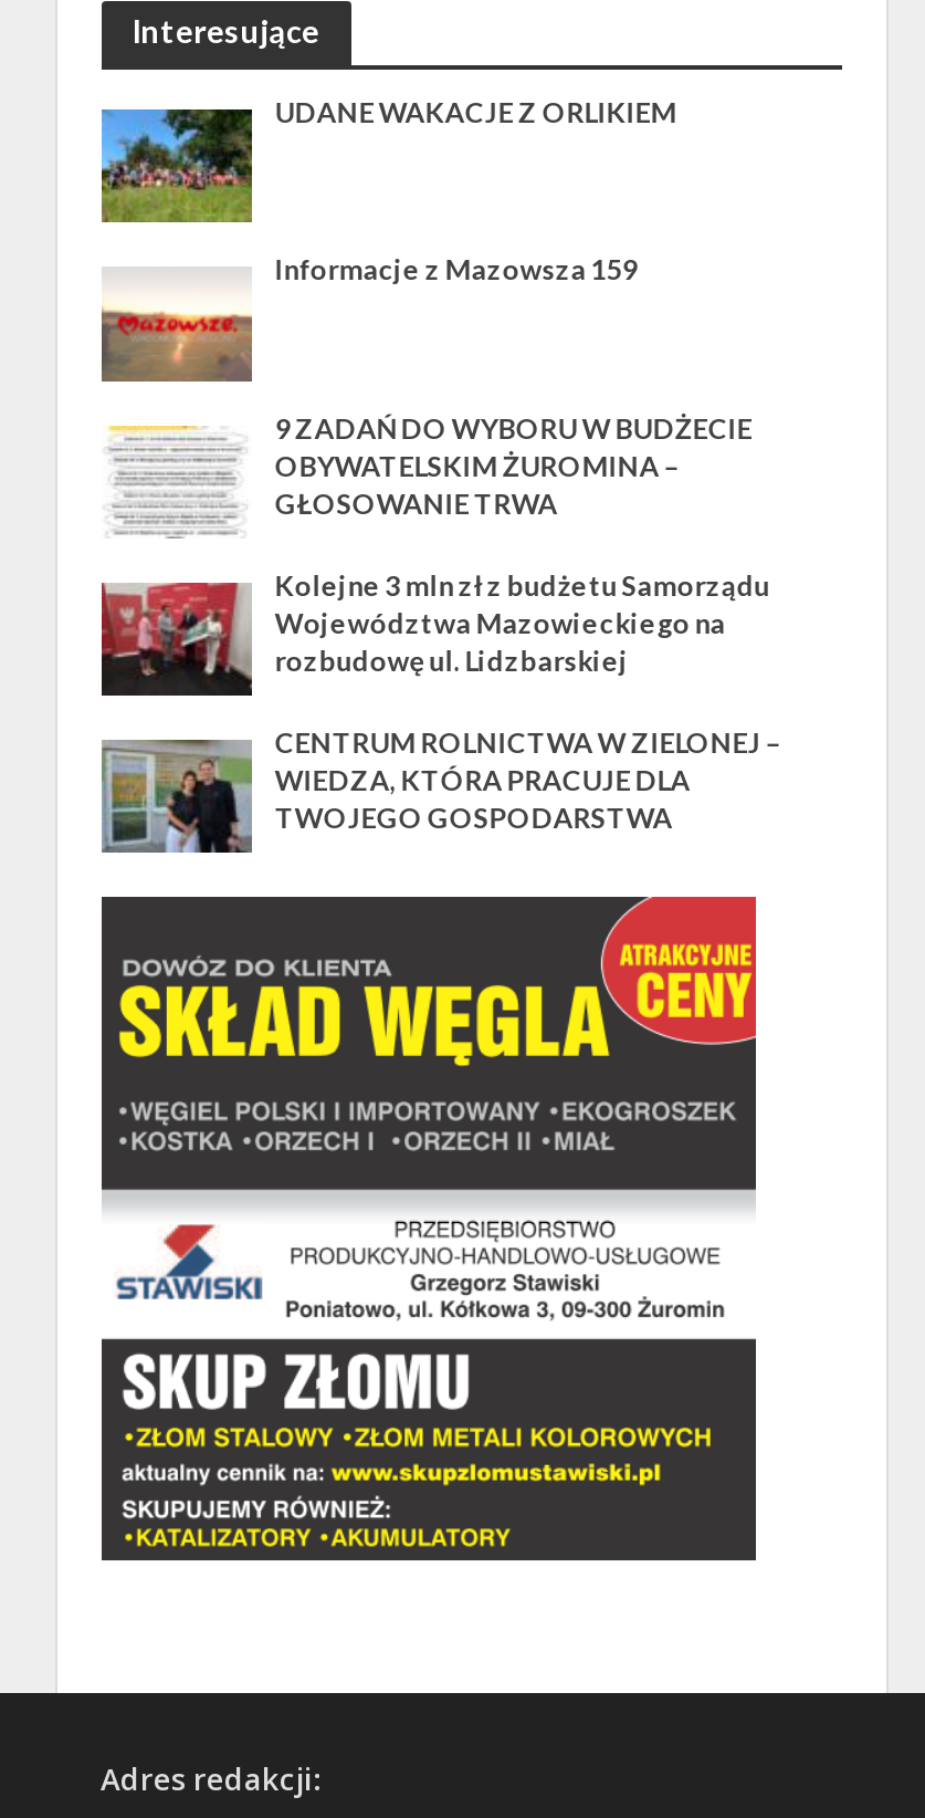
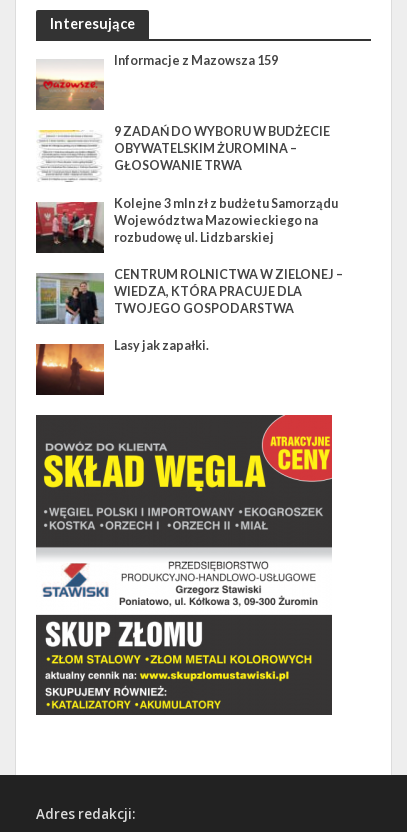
[99,97,677,222] [image] | UDANE WAKACJE Z ORLIKIEM -> none
moved [99,254,781,834] -> [35,53,343,316]: [image] | Informacje z Mazowsza 159 | 9 ZADAŃ DO WYBORU W BUDŻECIE | ... | WIEDZA, KTÓRA PRACUJE DLA | TWOJEGO GOSPODARSTWA
none -> [35,338,209,396] [image] | Lasy jak zapałki.

